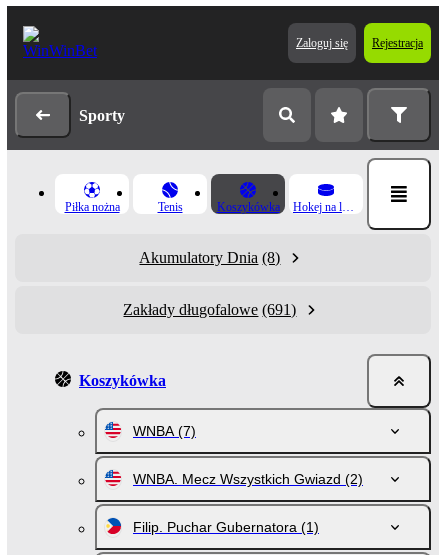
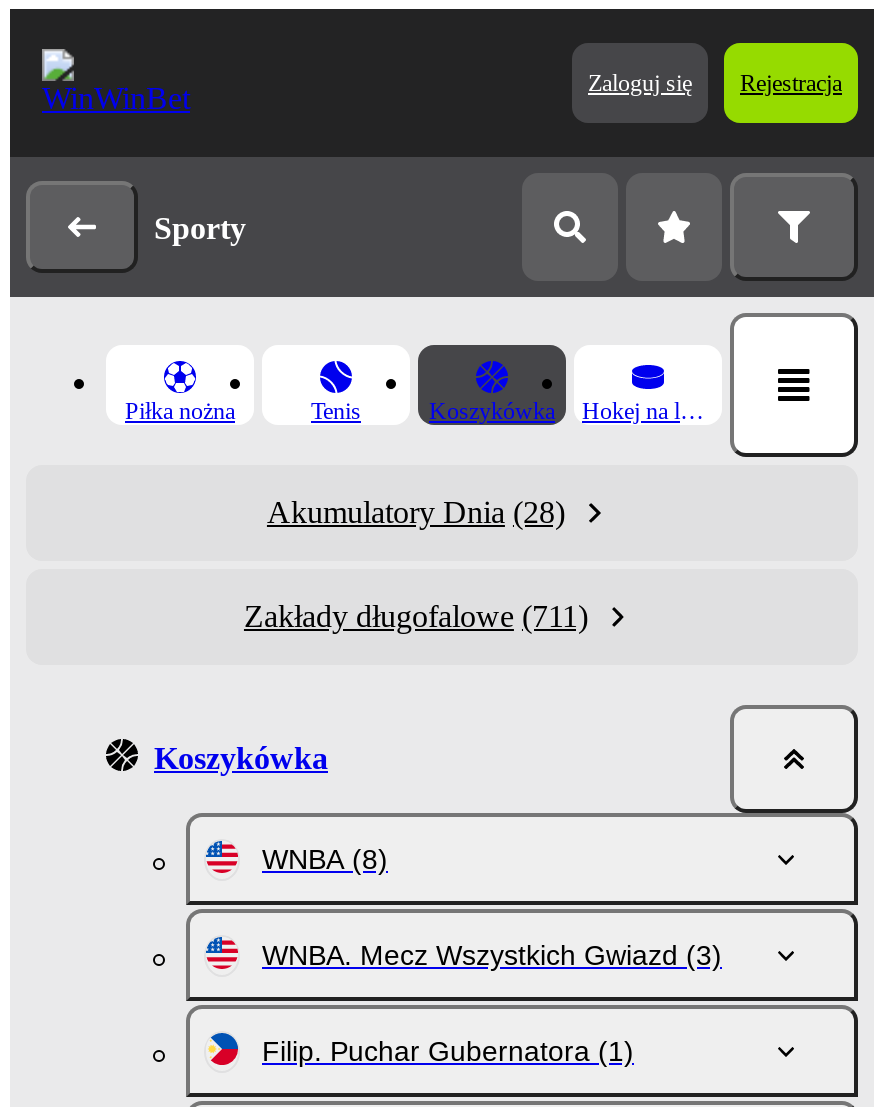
[139,249,280,266] Akumulatory Dnia (8) -> [267,495,565,529] Akumulatory Dnia (28)
[123,301,296,318] Zakłady długofalowe (691) -> [244,599,588,633] Zakłady długofalowe (711)
[133,423,196,439] WNBA (7) -> [262,843,388,875] WNBA (8)
[133,471,363,487] WNBA. Mecz Wszystkich Gwiazd (2) -> [262,939,722,971] WNBA. Mecz Wszystkich Gwiazd (3)

